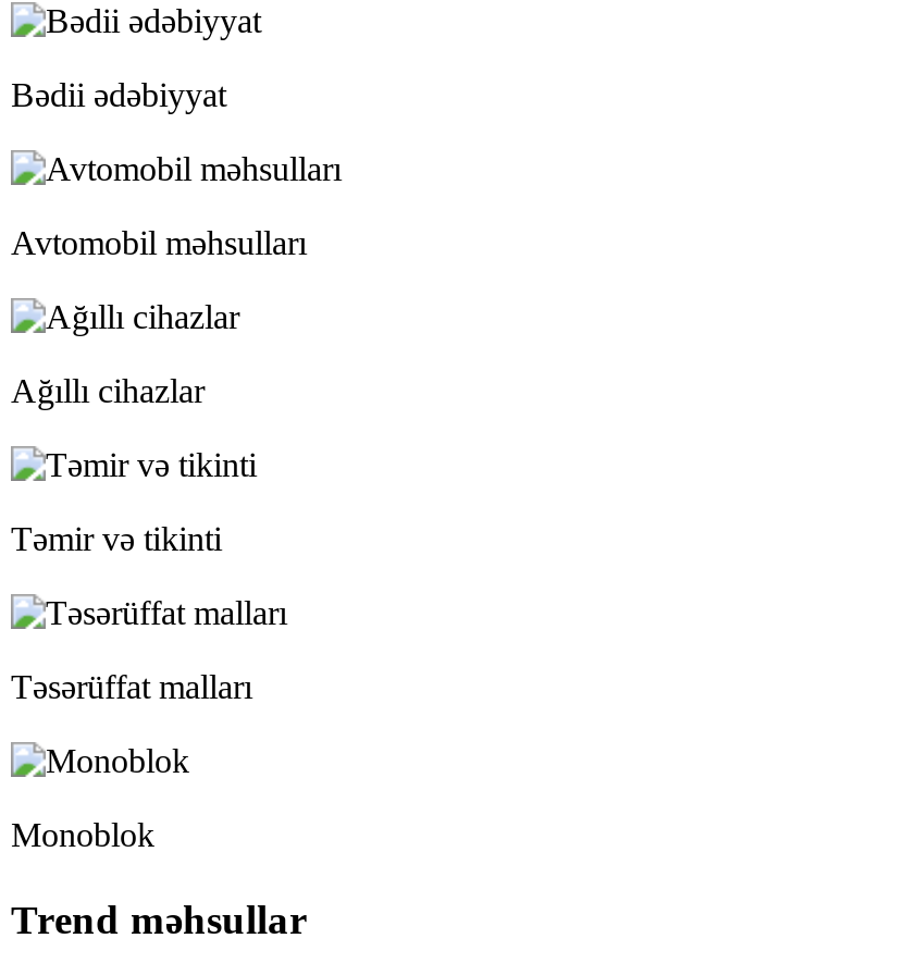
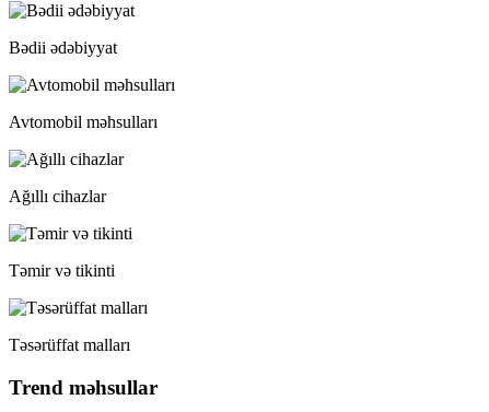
[11,817,154,854] Monoblok -> none

